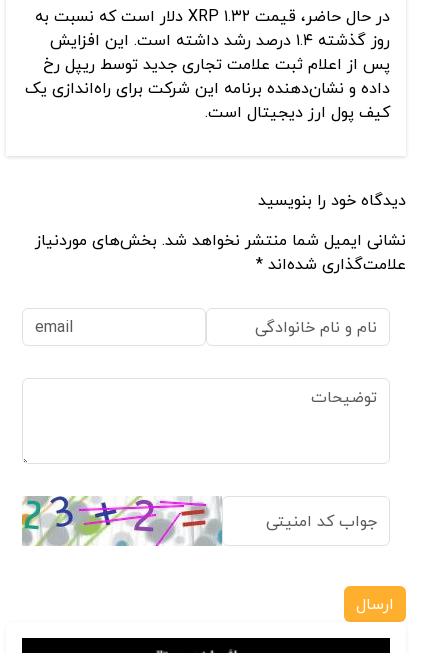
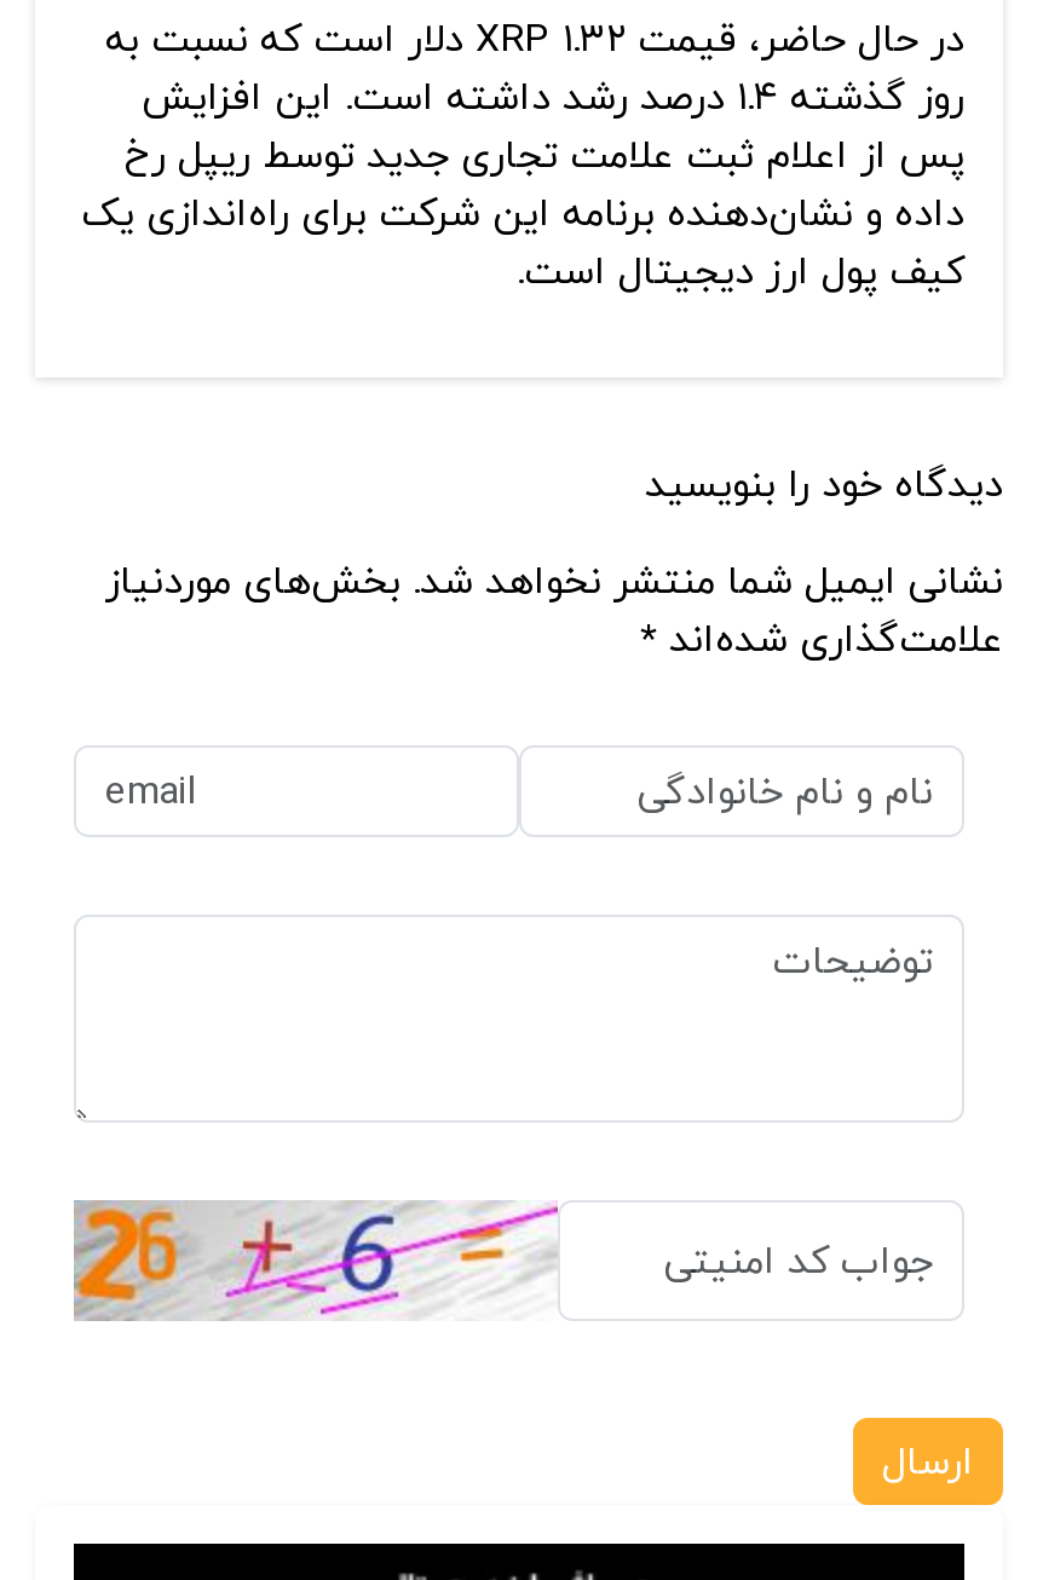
[21,496,223,547] [image] -> [74,1200,558,1321] [image]

